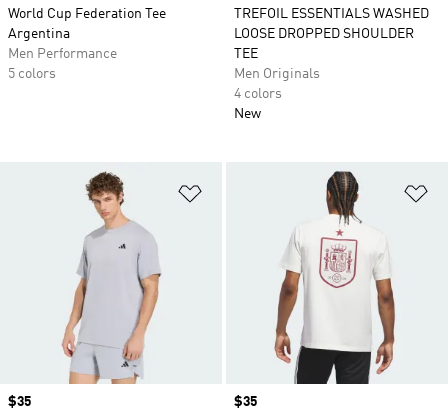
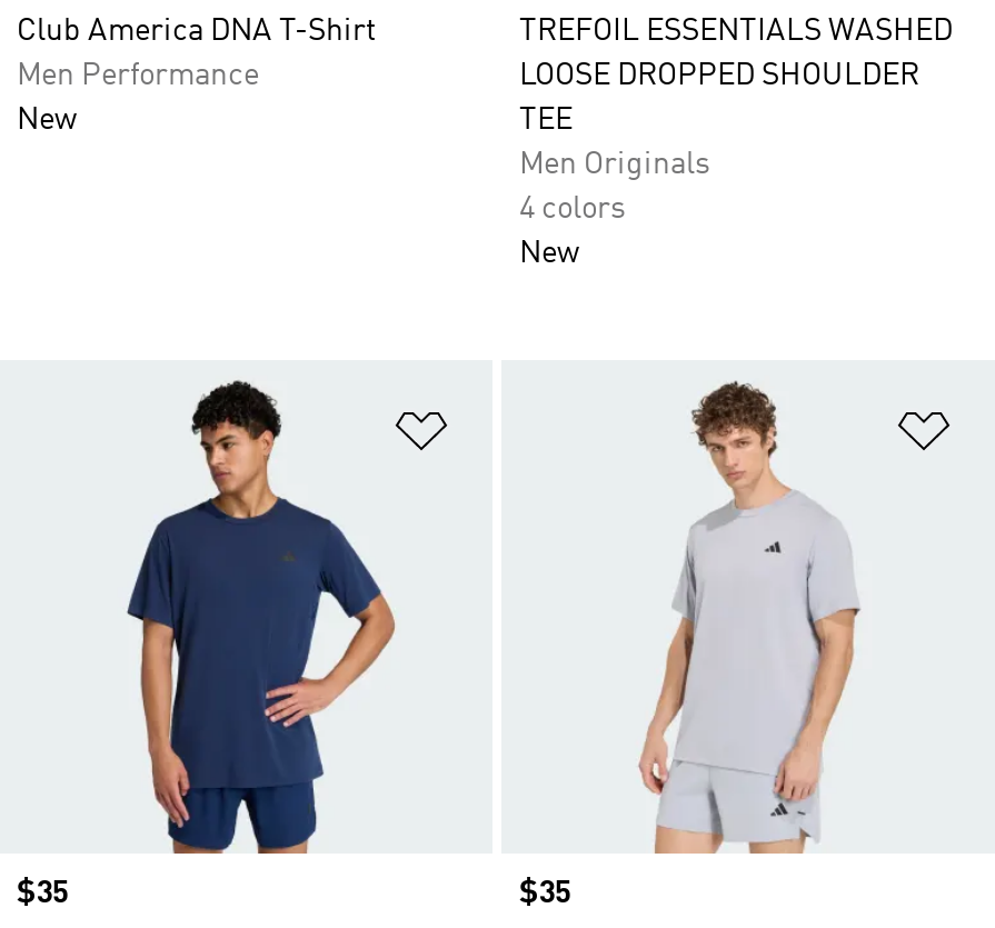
[8,7,166,41] World Cup Federation Tee | Argentina -> [17,16,377,47] Club America DNA T-Shirt
moved [8,47,117,61] -> [17,60,259,91]: Men Performance
[8,67,56,81] 5 colors -> [17,104,77,136] New
[58,172,178,385] [image] -> [126,380,397,854] [image]
[274,170,396,385] [image] -> [610,380,877,856] [image]

